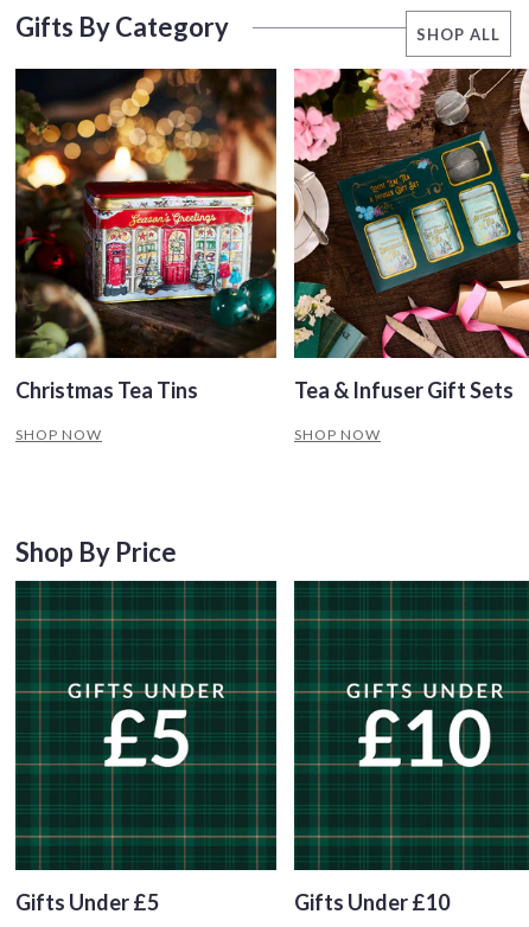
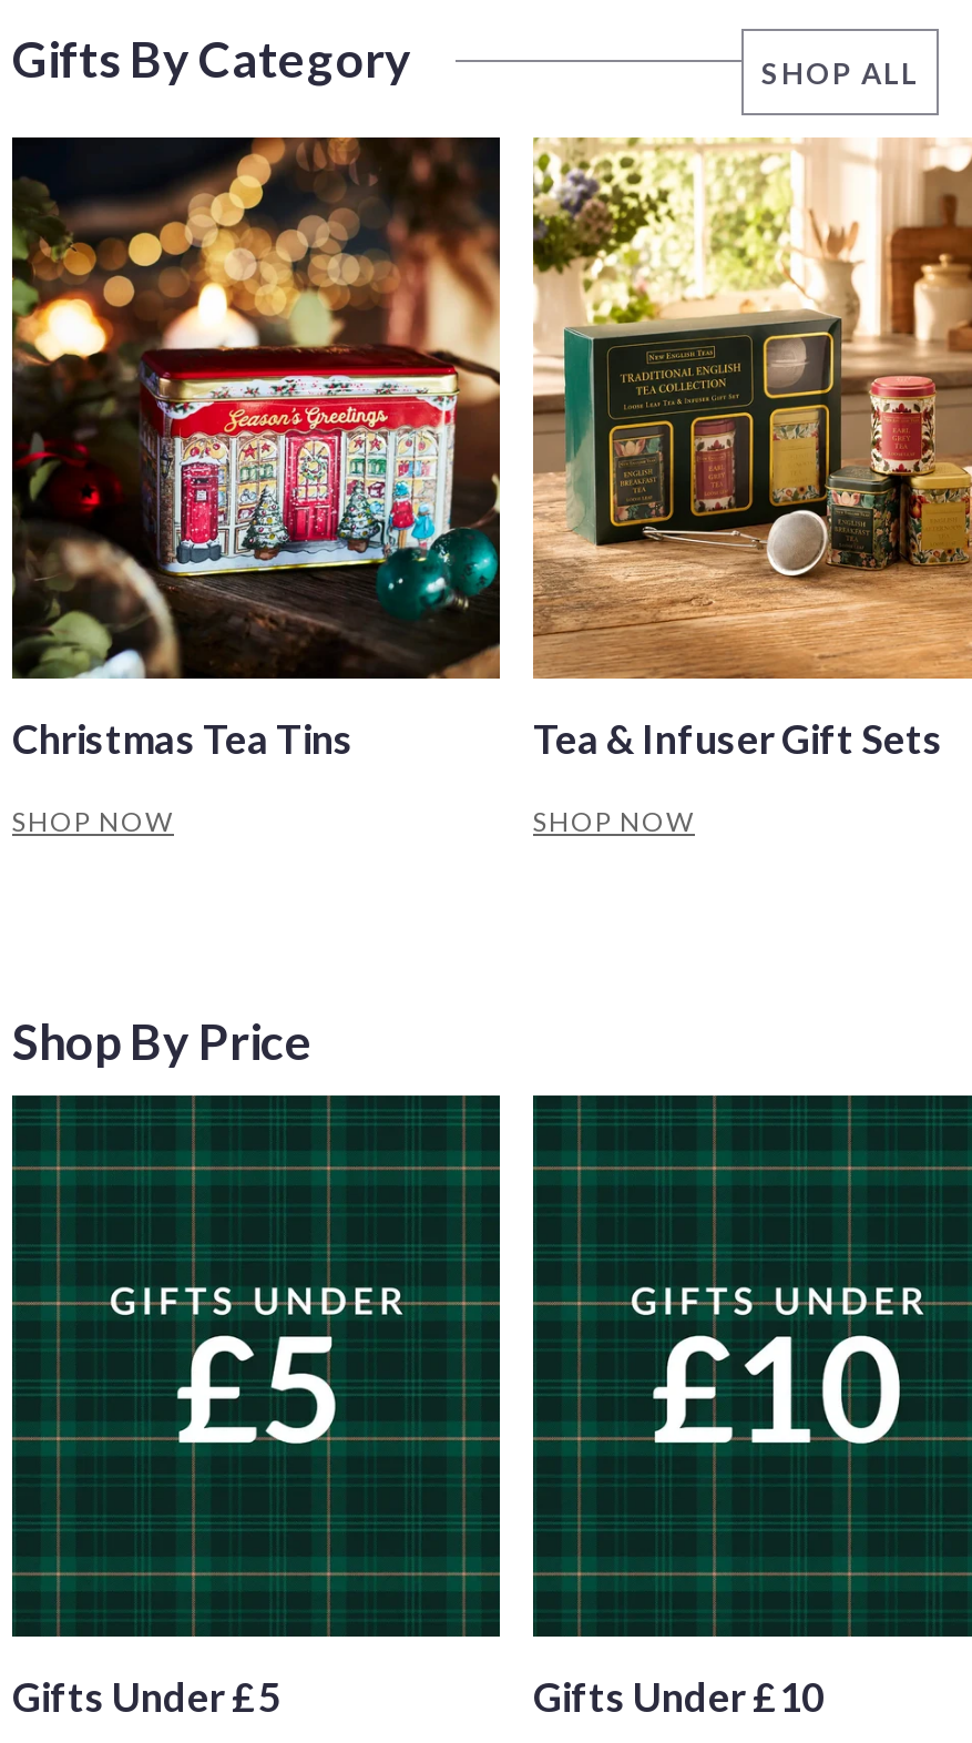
[293,68,525,359] [image] -> [531,135,965,681] [image]

